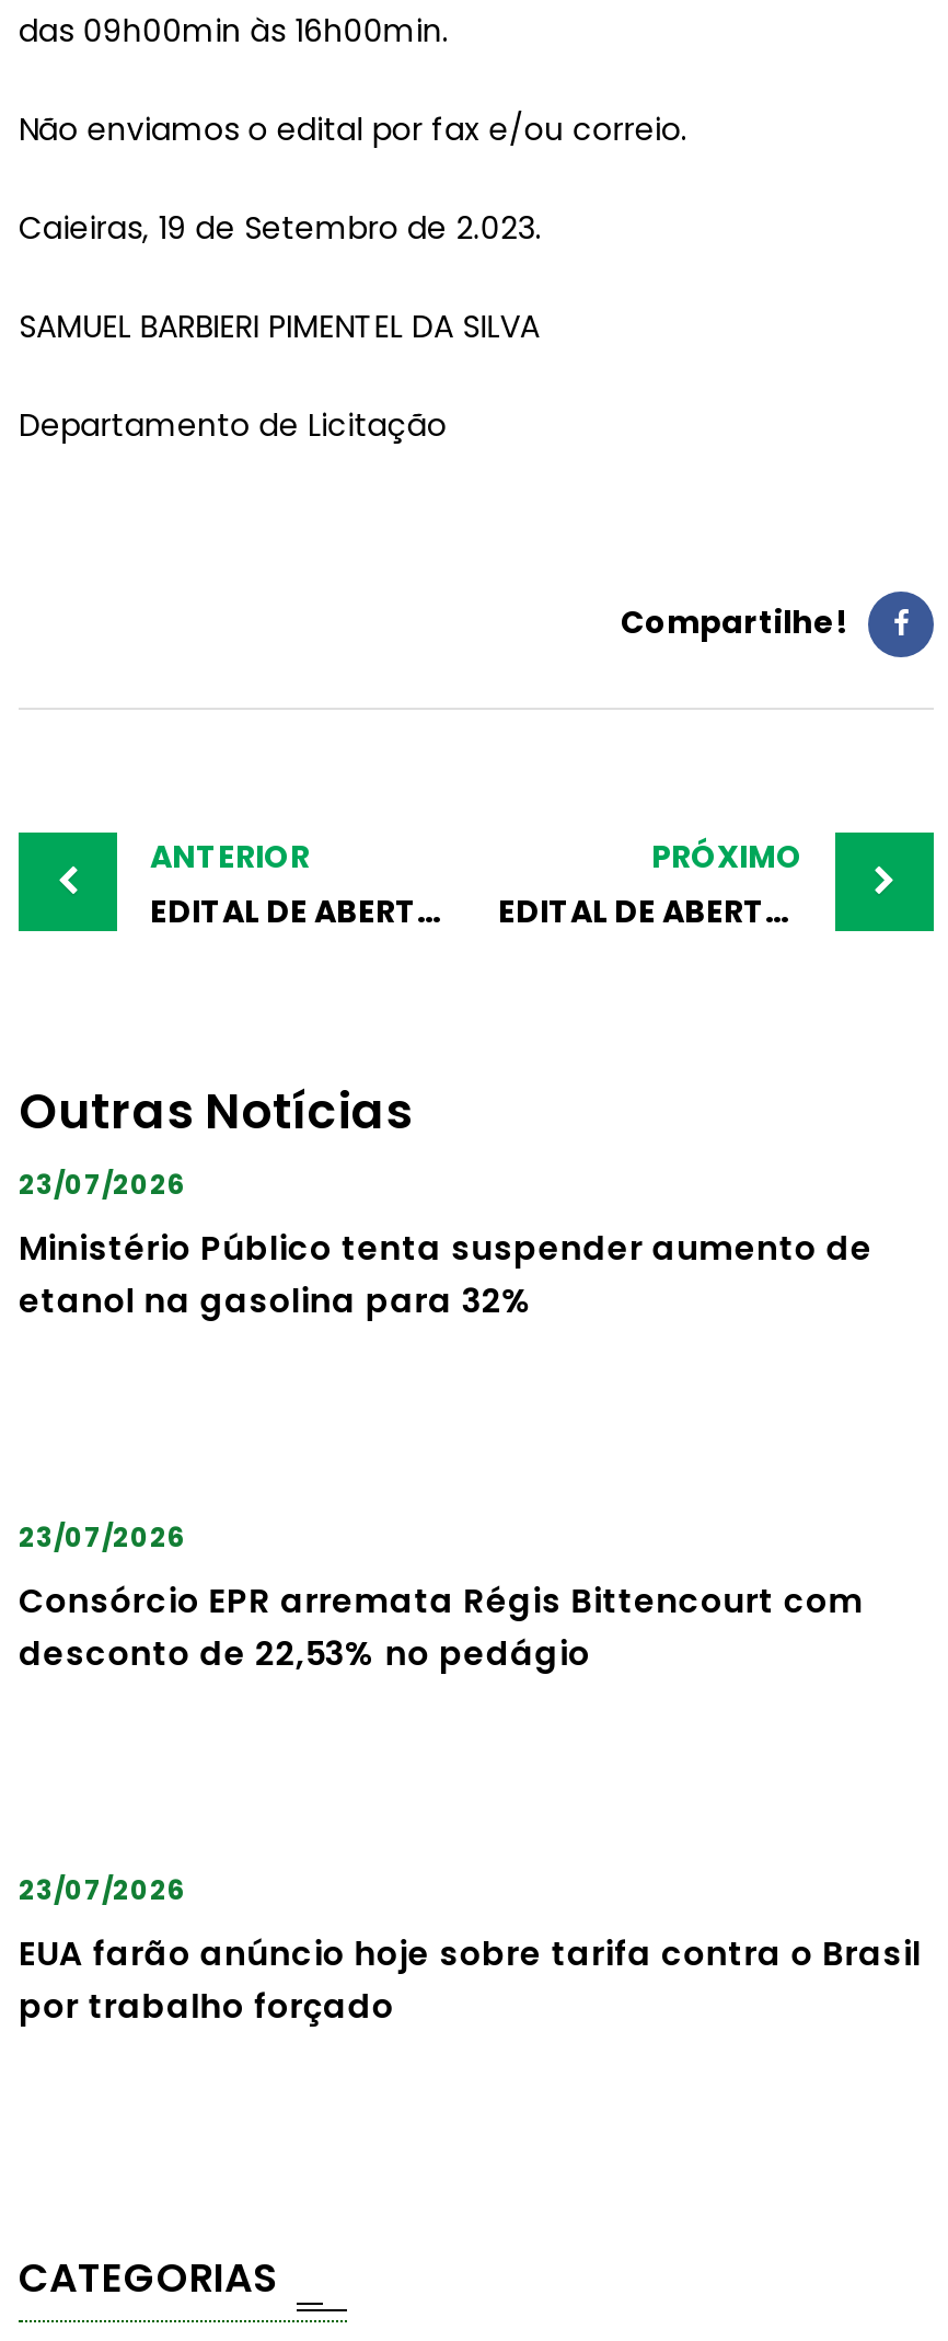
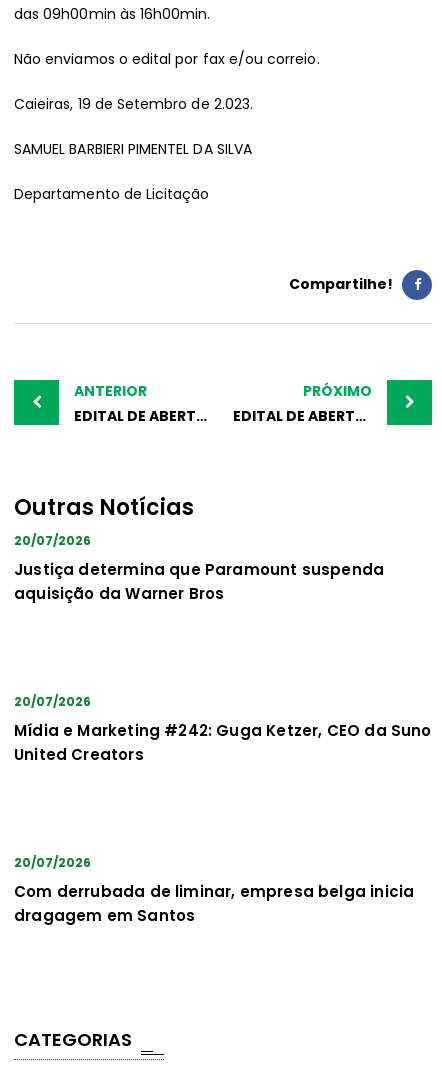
[19,1164,185,1202] 23/07/2026 -> [14,531,91,548] 20/07/2026
[19,1224,873,1322] Ministério Público tenta suspender aumento de | etanol na gasolina para 32% -> [14,558,384,603] Justiça determina que Paramount suspenda | aquisição da Warner Bros
[19,1517,185,1554] 23/07/2026 -> [14,692,91,709] 20/07/2026
[19,1576,863,1675] Consórcio EPR arremata Régis Bittencourt com | desconto de 22,53% no pedágio -> [14,719,432,764] Mídia e Marketing #242: Guga Ketzer, CEO da Suno | United Creators
[19,1870,185,1907] 23/07/2026 -> [14,853,91,870] 20/07/2026
[19,1929,921,2028] EUA farão anúncio hoje sobre tarifa contra o Brasil | por trabalho forçado -> [14,880,414,925] Com derrubada de liminar, empresa belga inicia | dragagem em Santos

